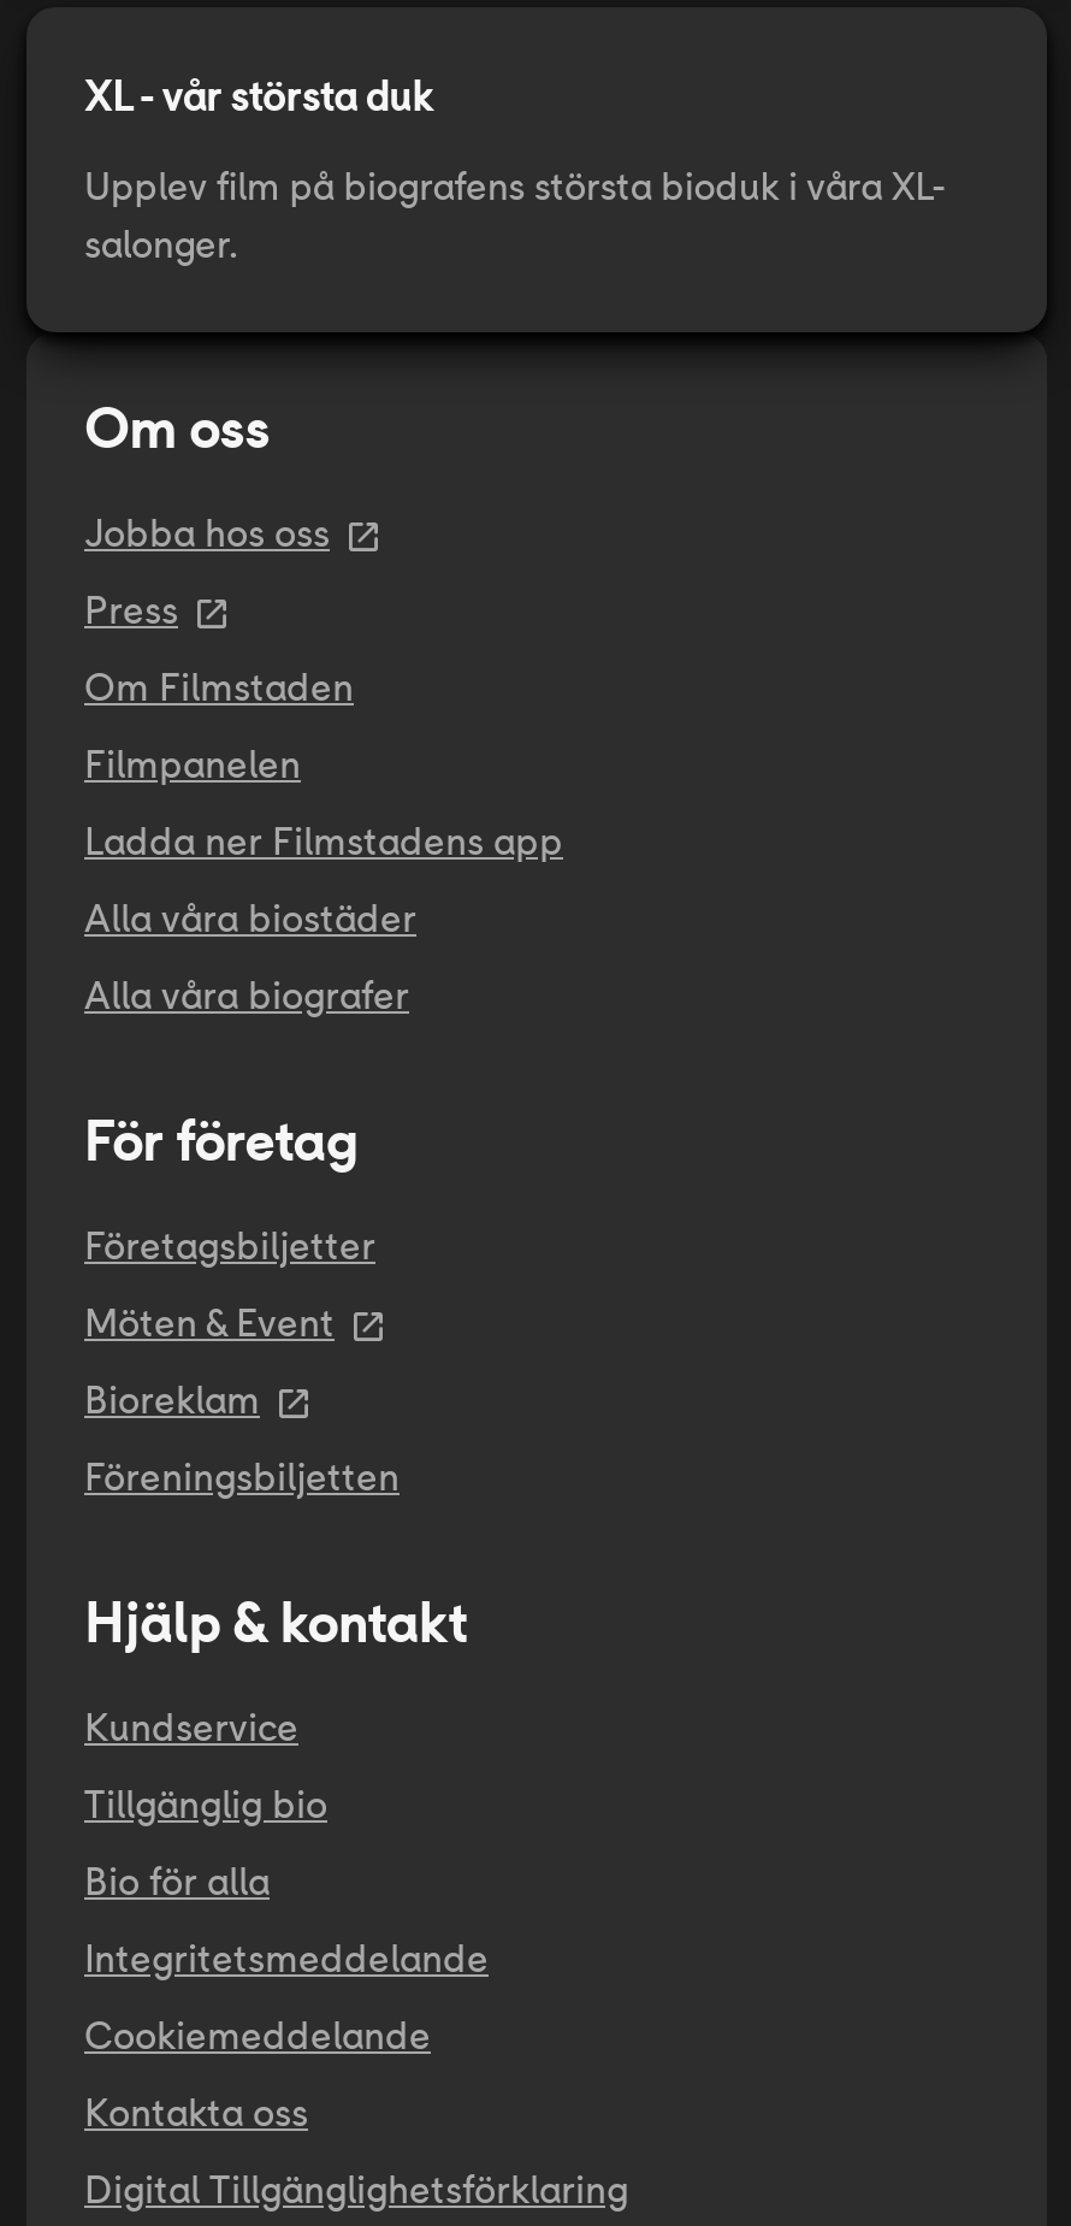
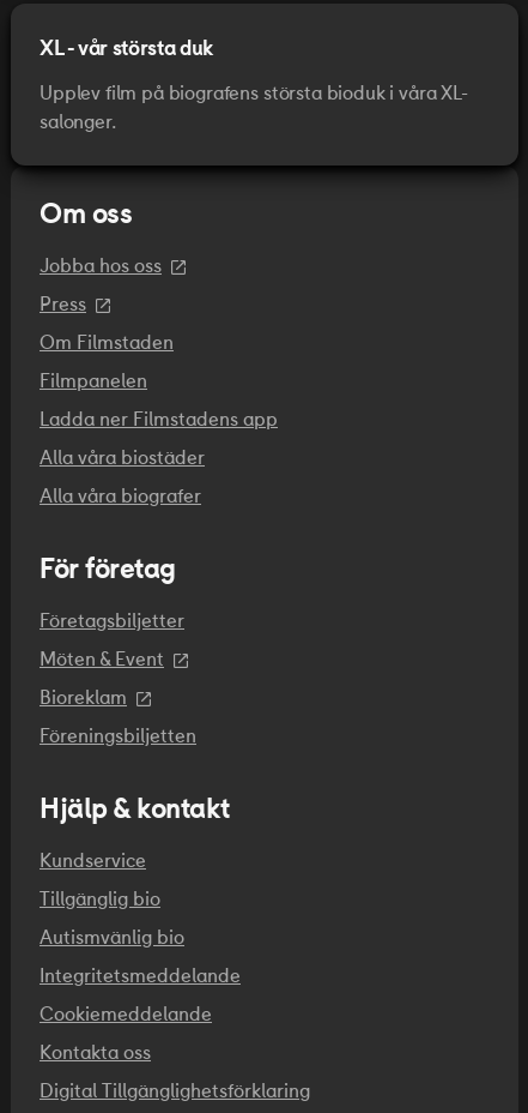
[84,1859,270,1905] Bio för alla -> [40,926,184,949] Autismvänlig bio

